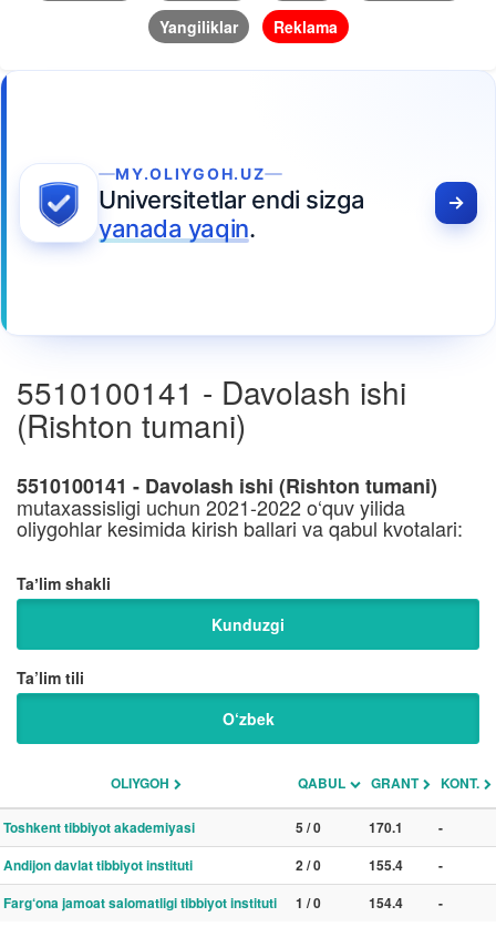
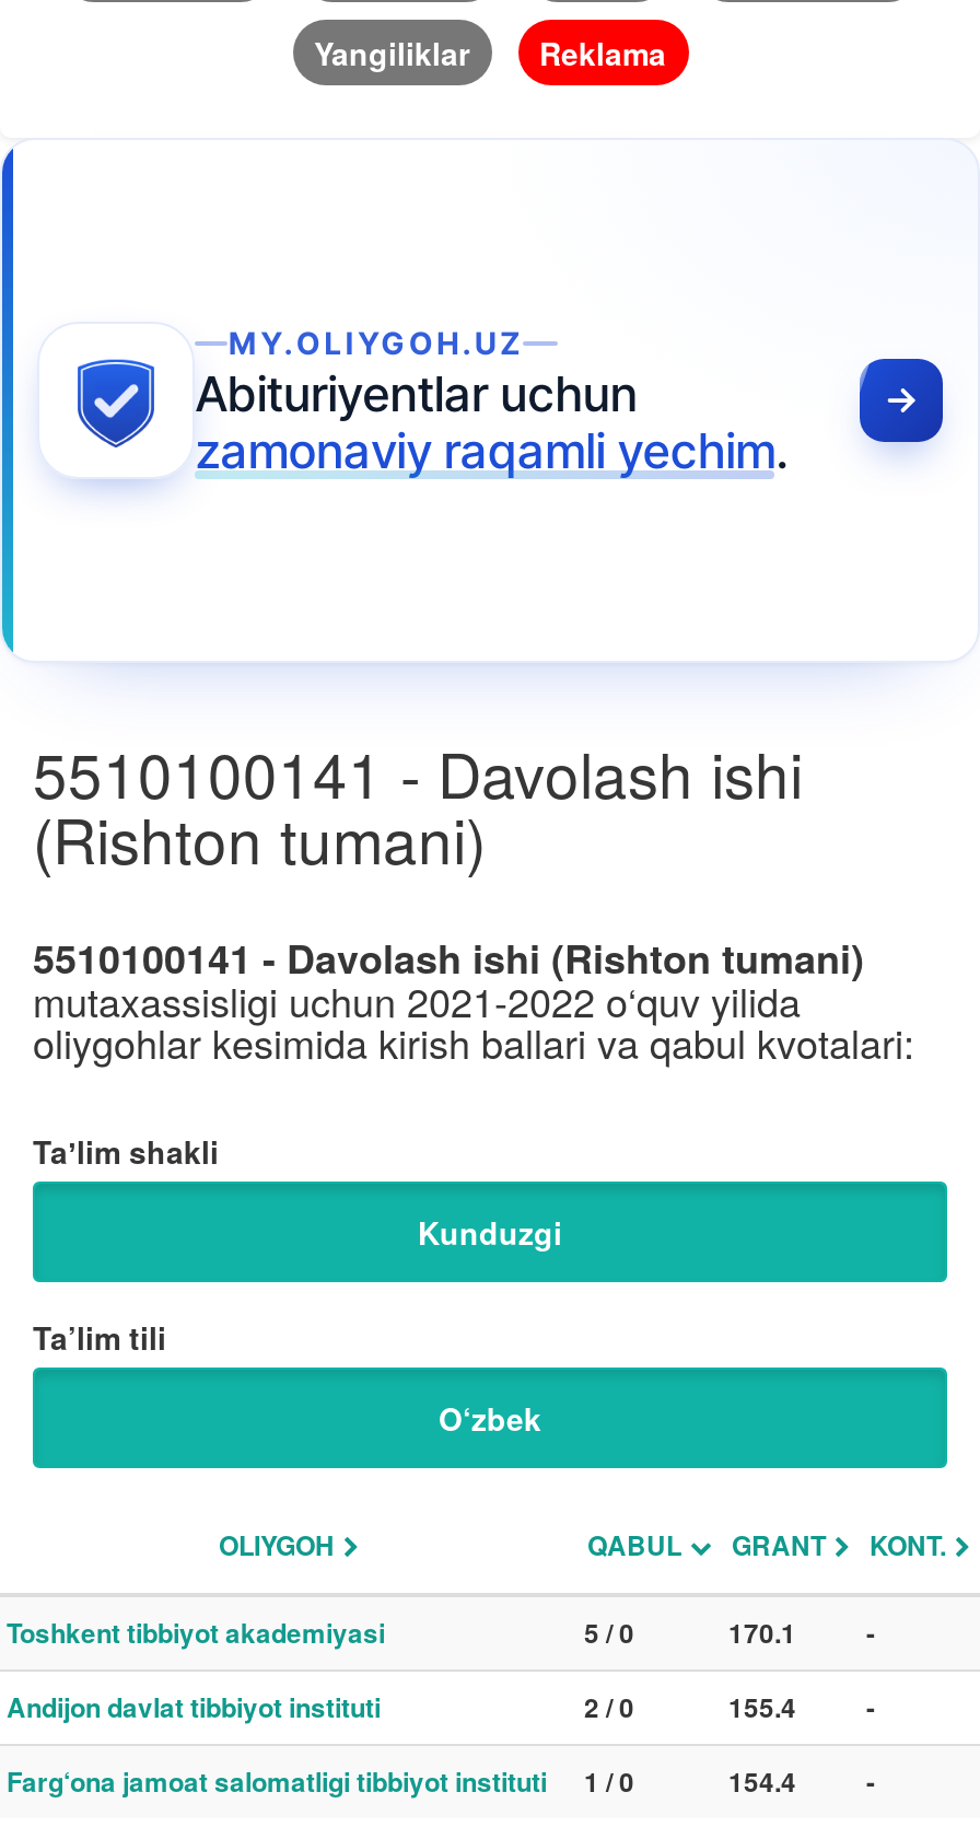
[99,185,365,243] Universitetlar endi sizga | yanada yaqin. -> [195,365,787,479] Abituriyentlar uchun | zamonaviy raqamli yechim.

